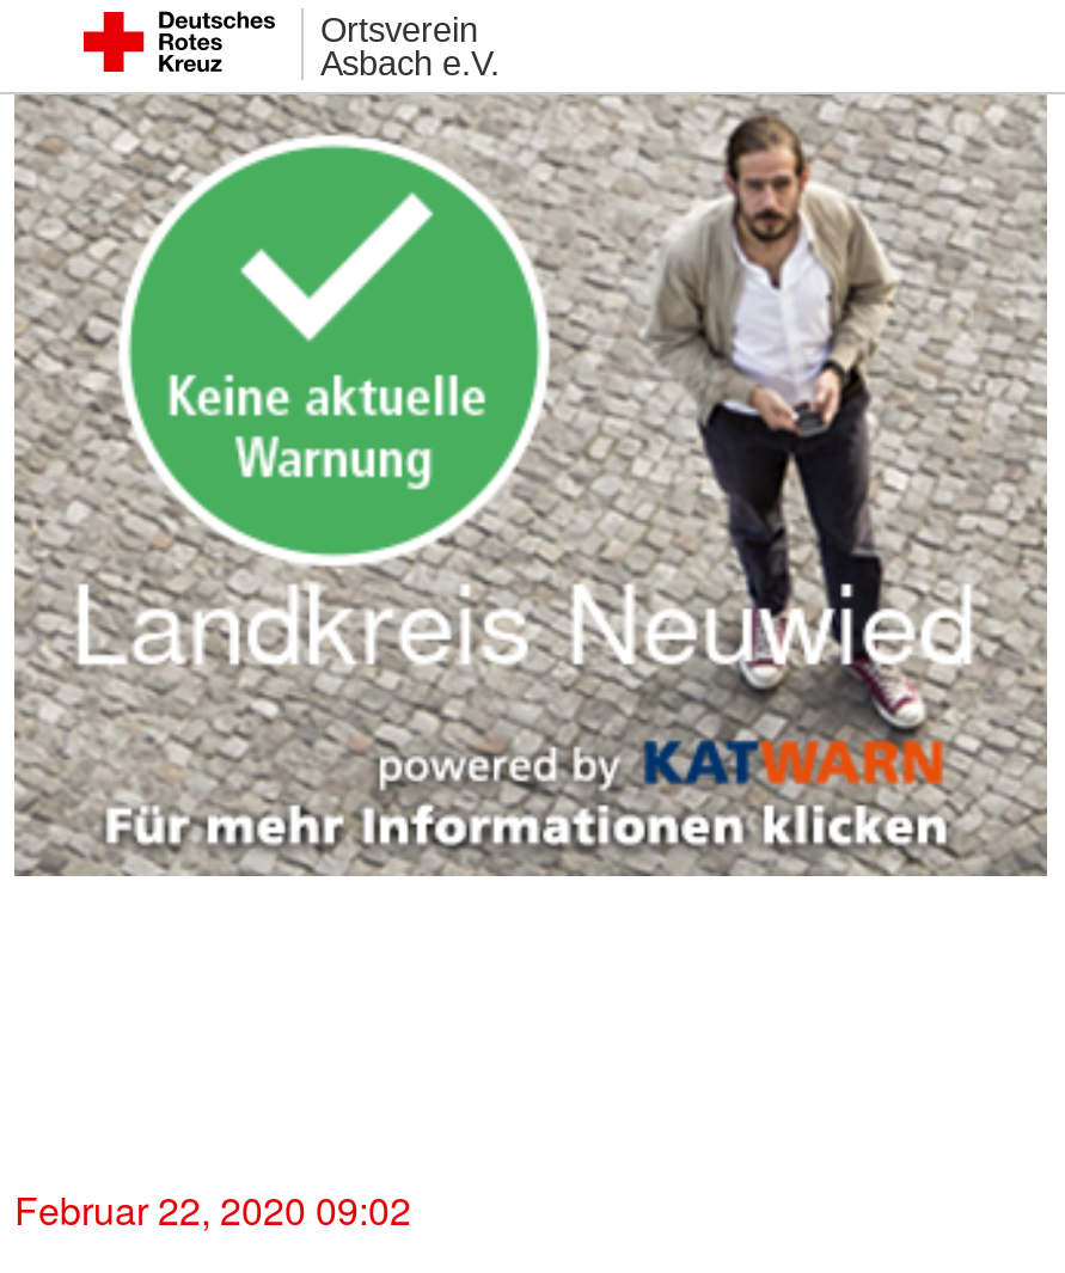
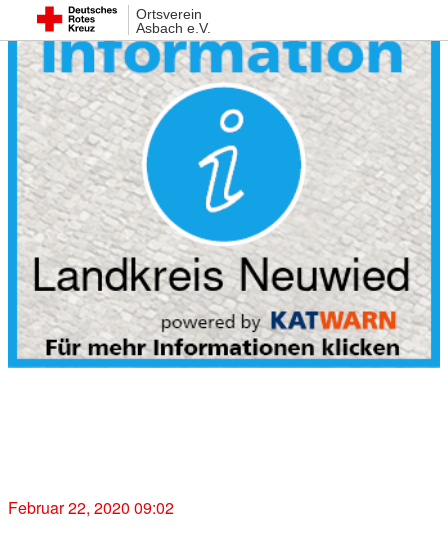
[12,92,1049,879] [image] -> [7,40,441,369] [image]

